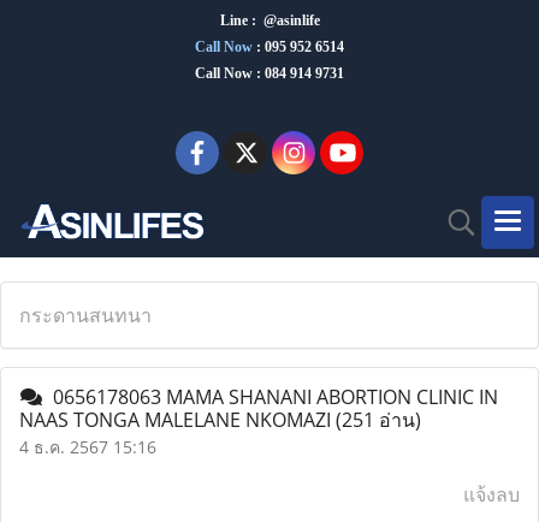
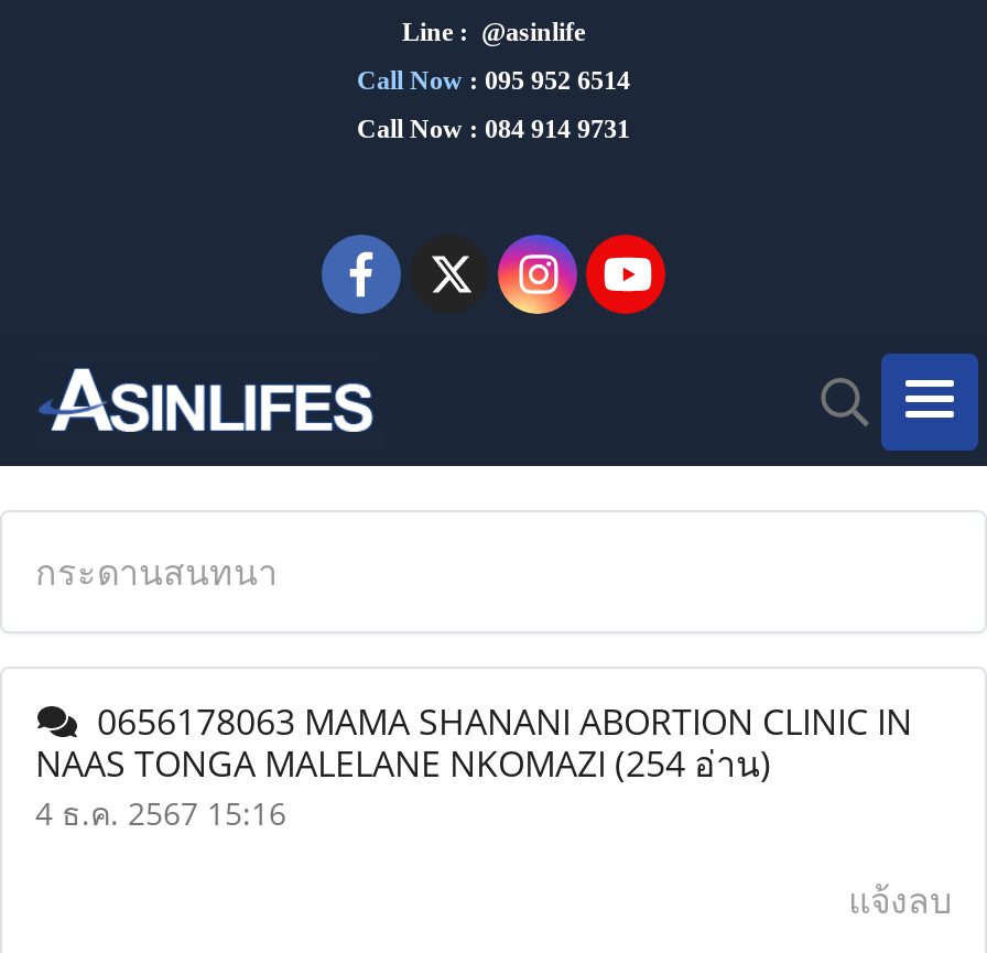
[19,407,421,433] NAAS TONGA MALELANE NKOMAZI (251 อ่าน) -> [35,739,771,788] NAAS TONGA MALELANE NKOMAZI (254 อ่าน)

